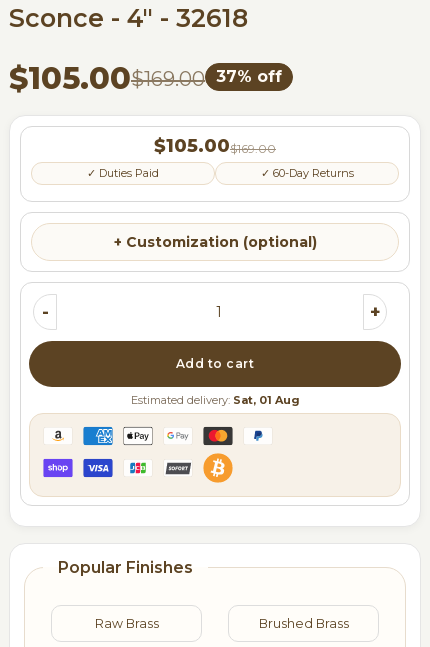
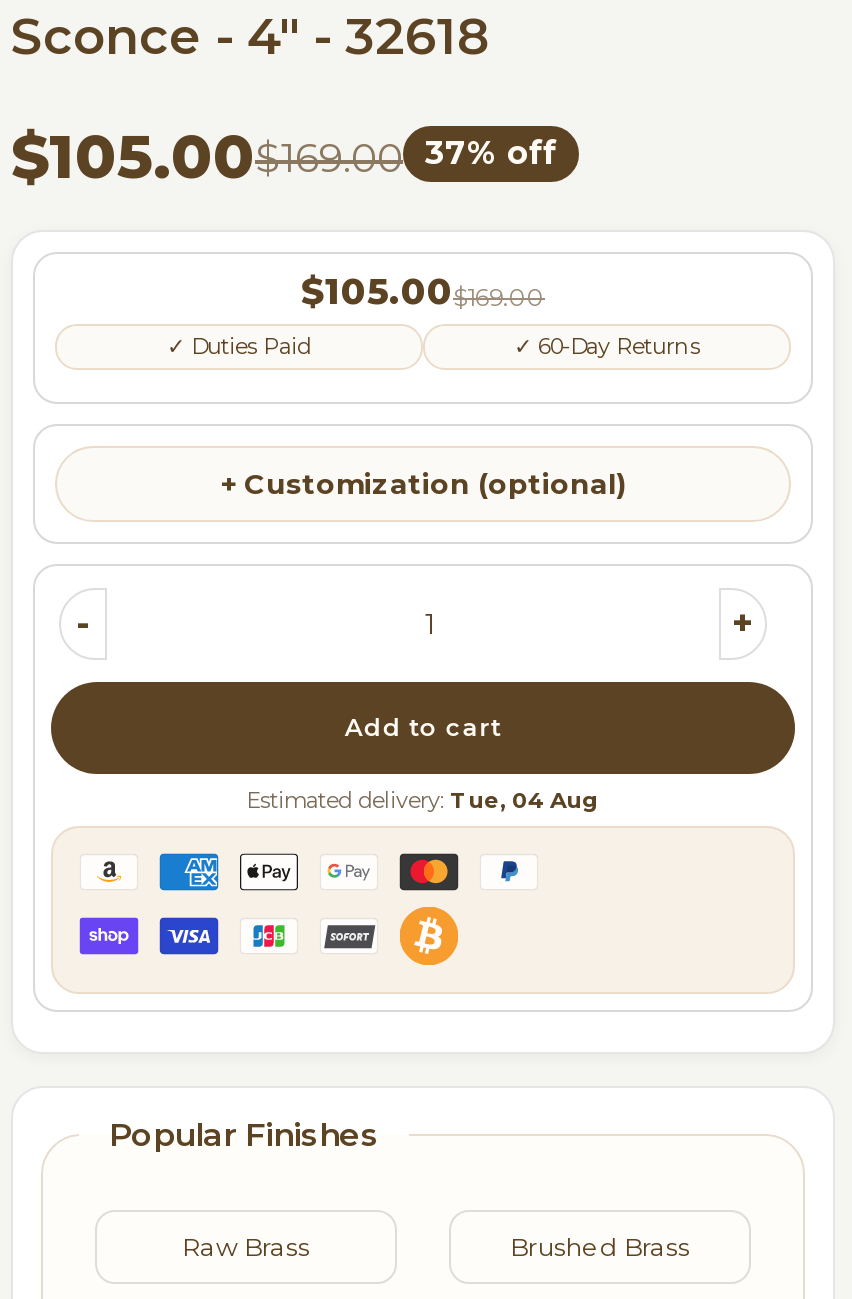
[130,393,299,407] Estimated delivery: Sat, 01 Aug -> [246,785,600,813] Estimated delivery: Tue, 04 Aug

